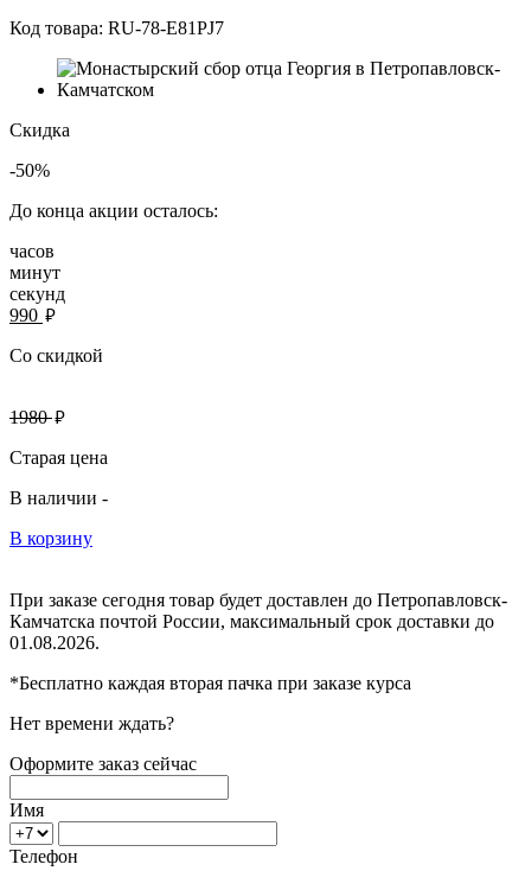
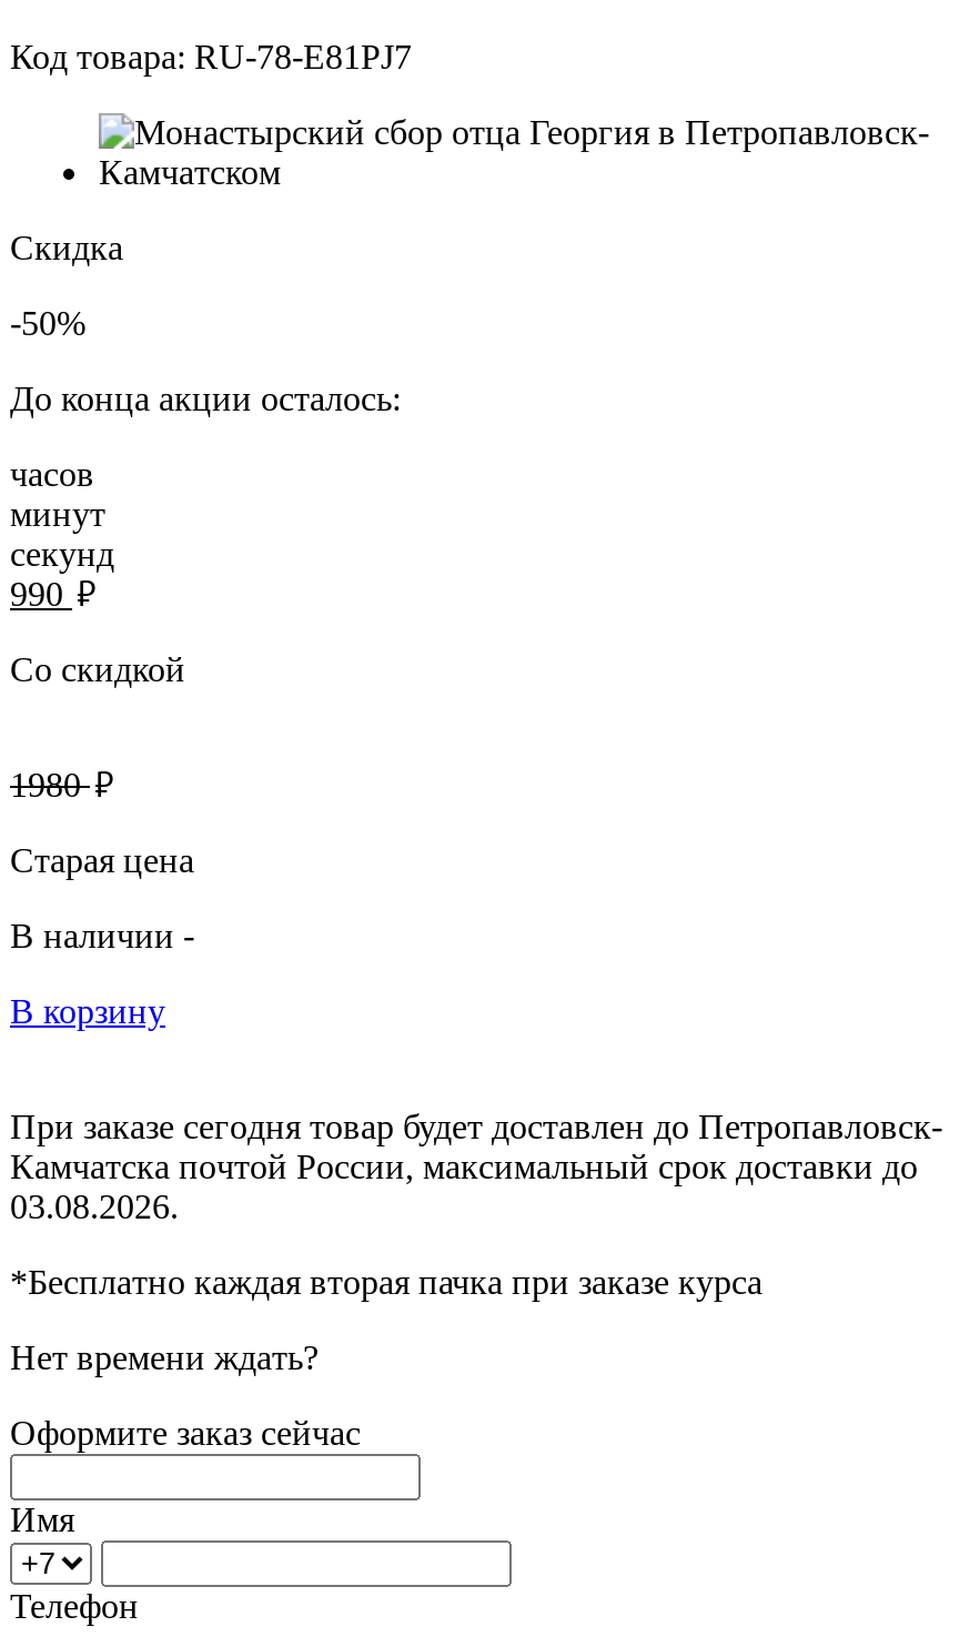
[9,632,100,653] 01.08.2026. -> [10,1187,179,1225] 03.08.2026.

